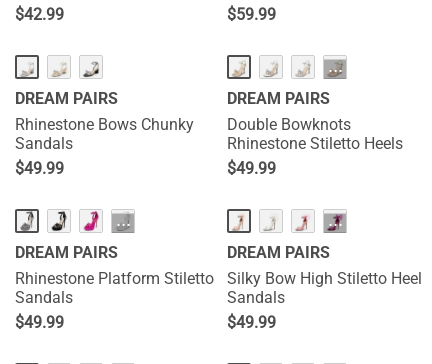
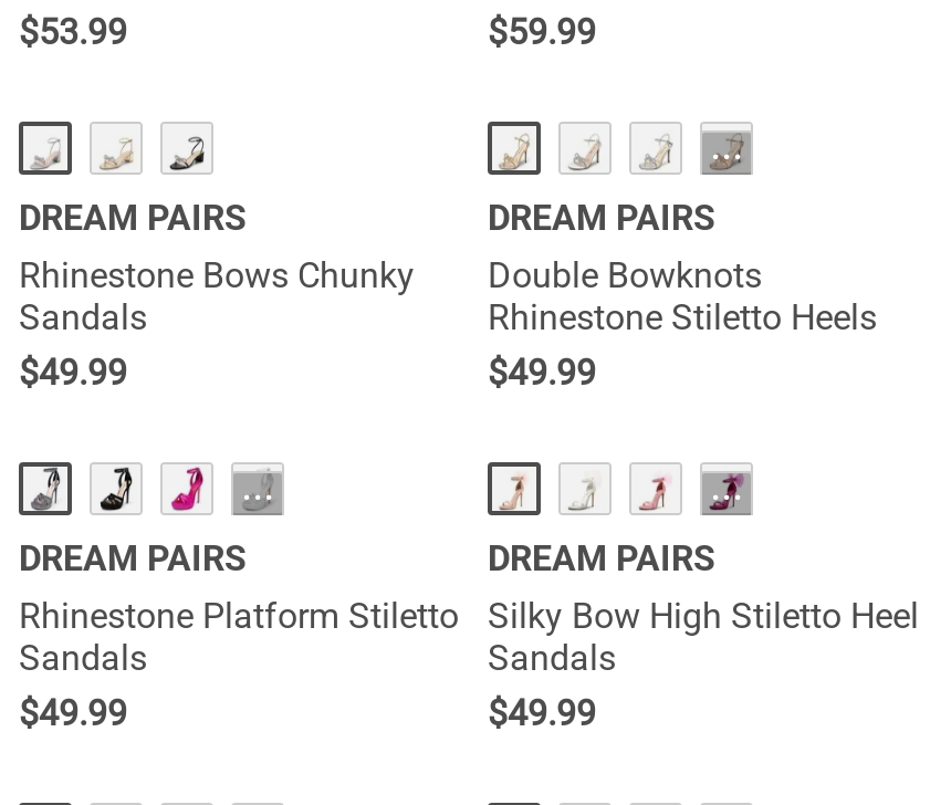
[15,5,64,24] $42.99 -> [19,11,127,53] $53.99

